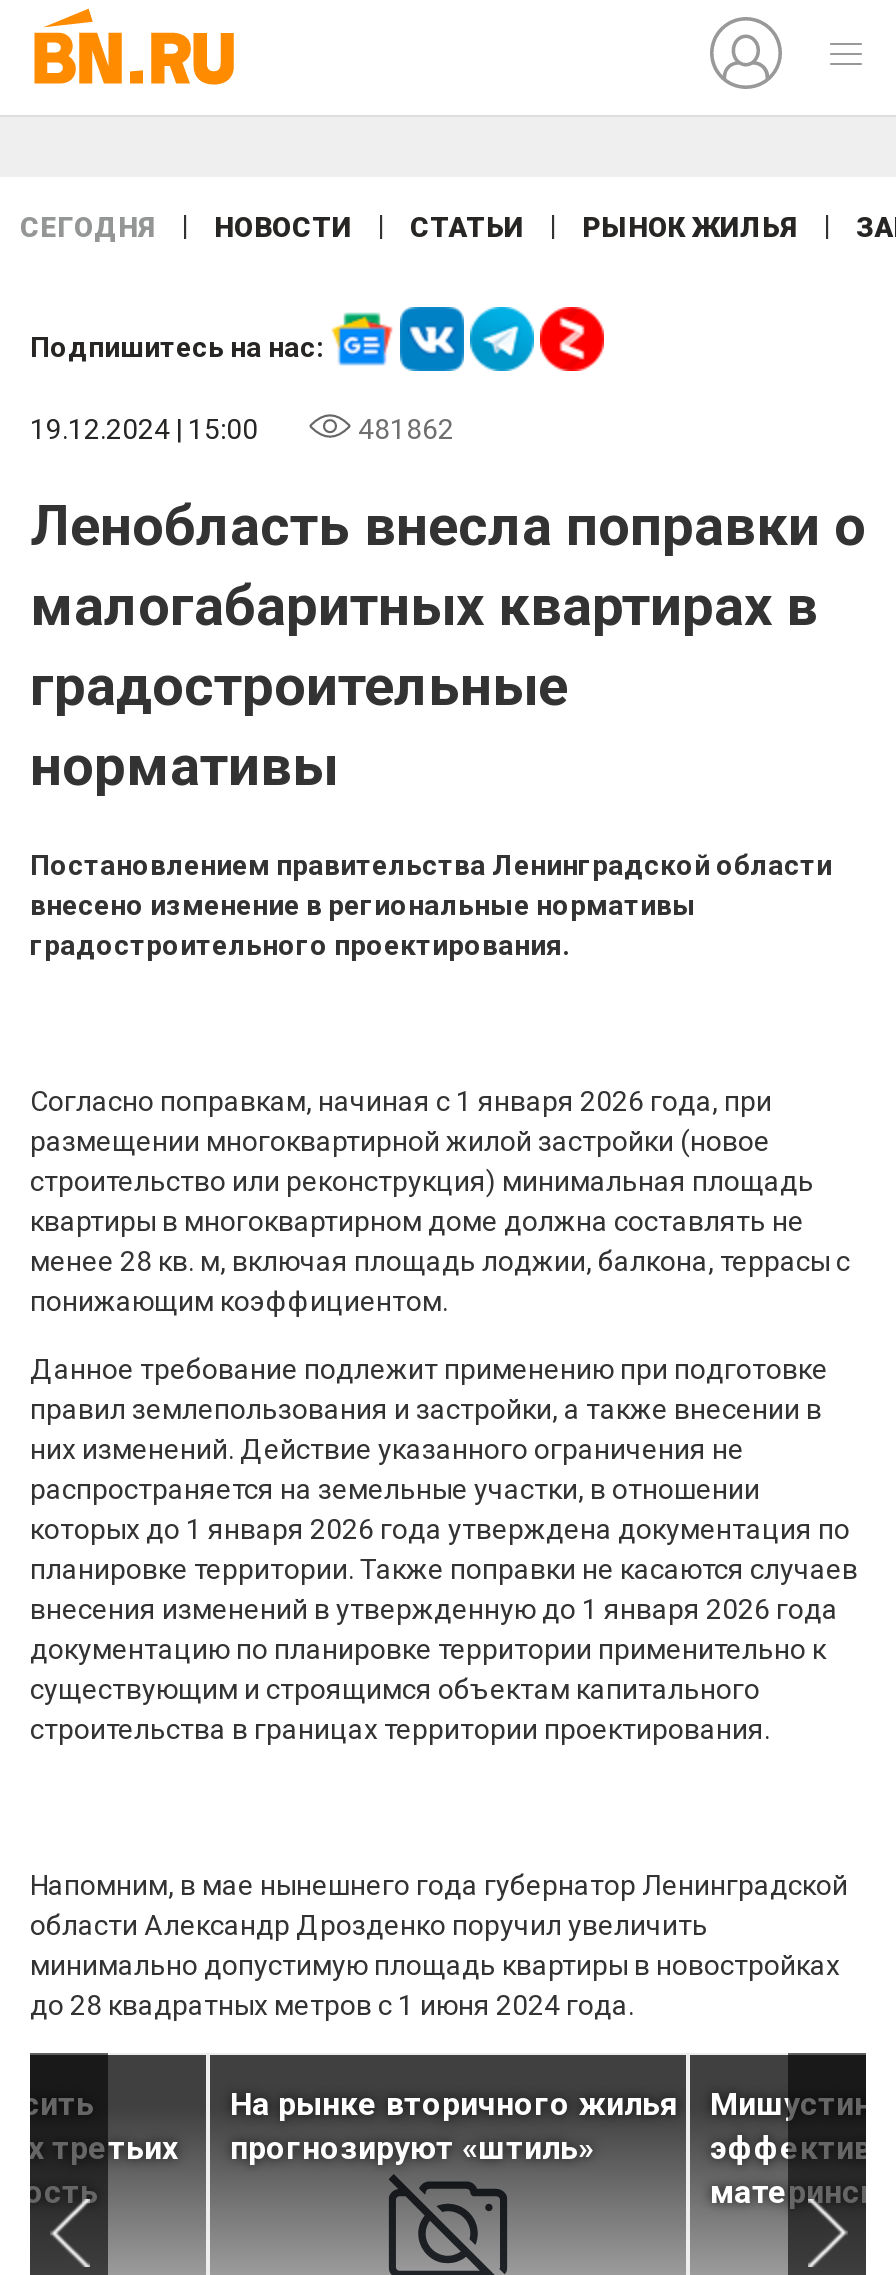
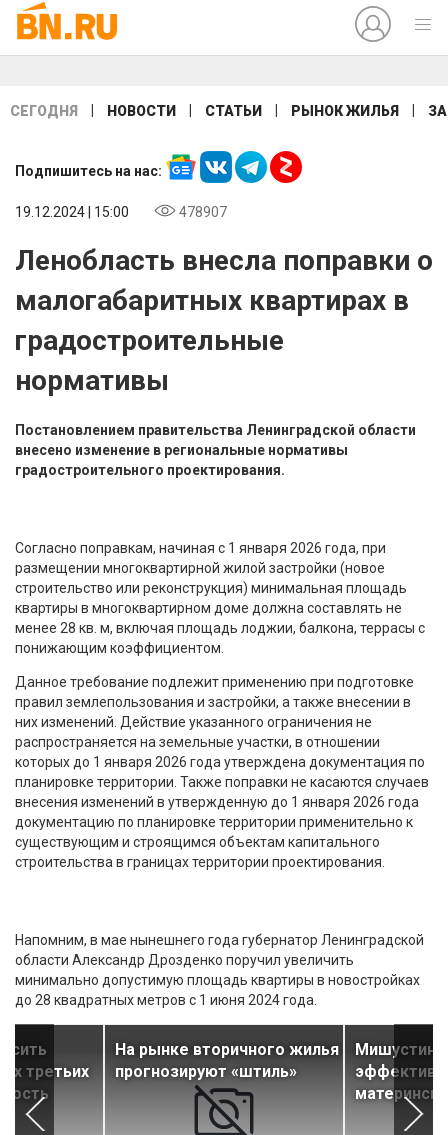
[358,413,454,445] 481862 -> [179,204,227,220] 478907

